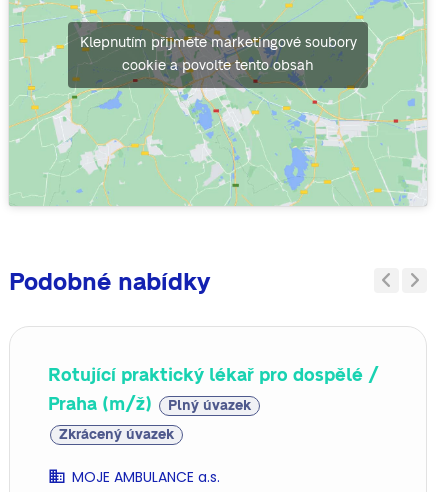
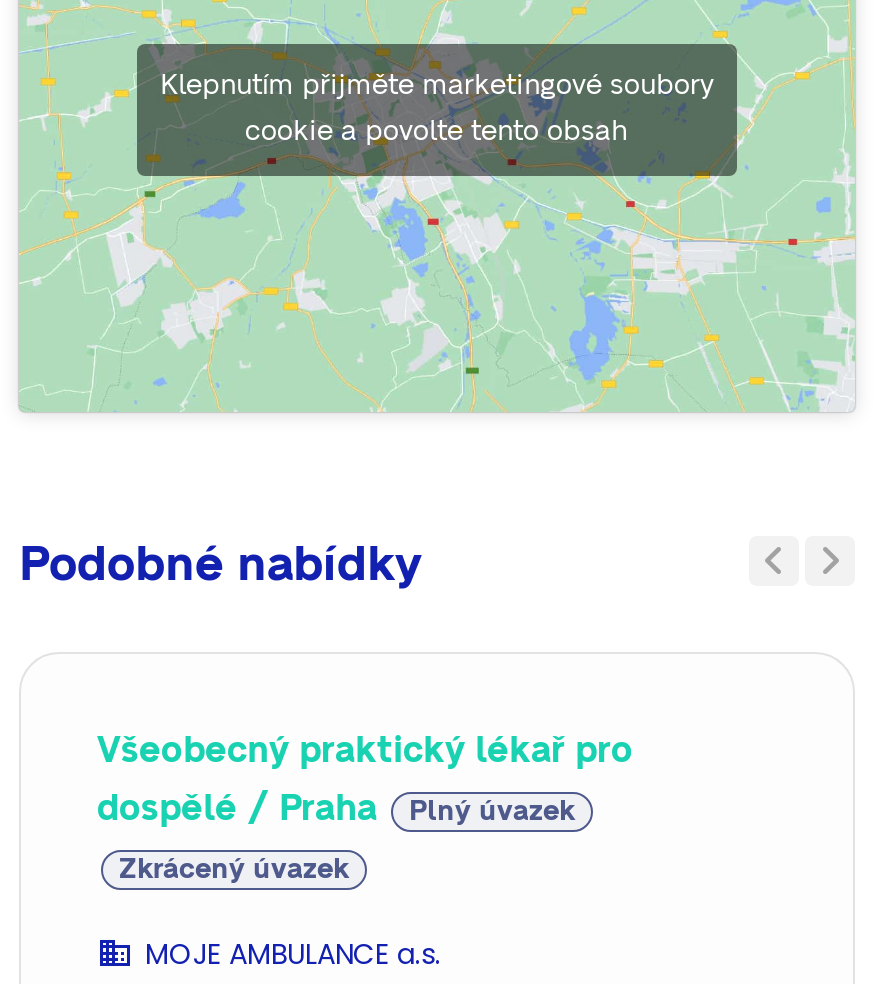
[48,367,379,385] Rotující praktický lékař pro dospělé / -> [97,734,633,770] Všeobecný praktický lékař pro
[48,396,157,414] Praha (m/ž) -> [97,792,387,828] dospělé / Praha

